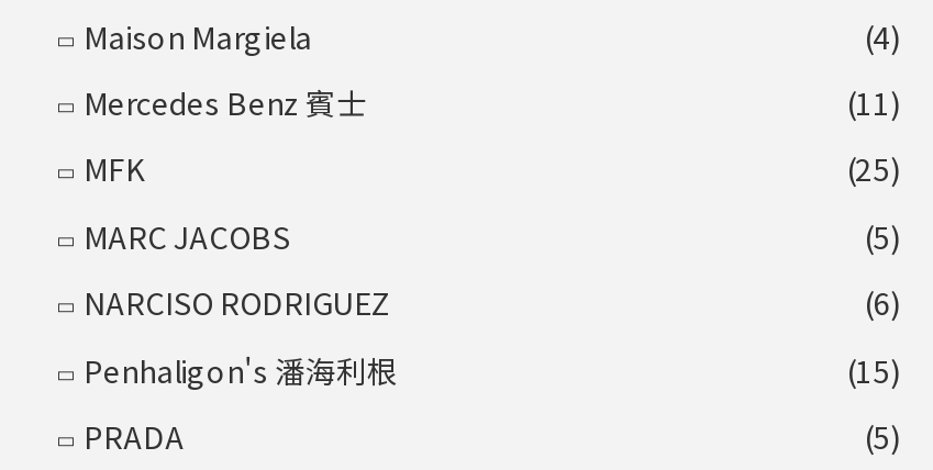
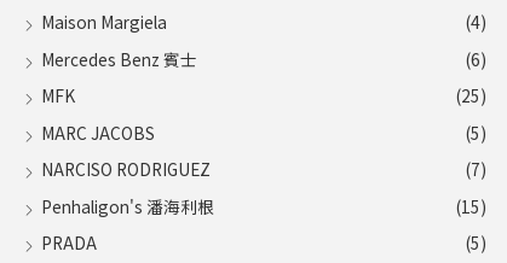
[846,80,901,124] (11) -> [466,47,486,71] (6)
[864,280,901,324] (6) -> [466,157,486,181] (7)

